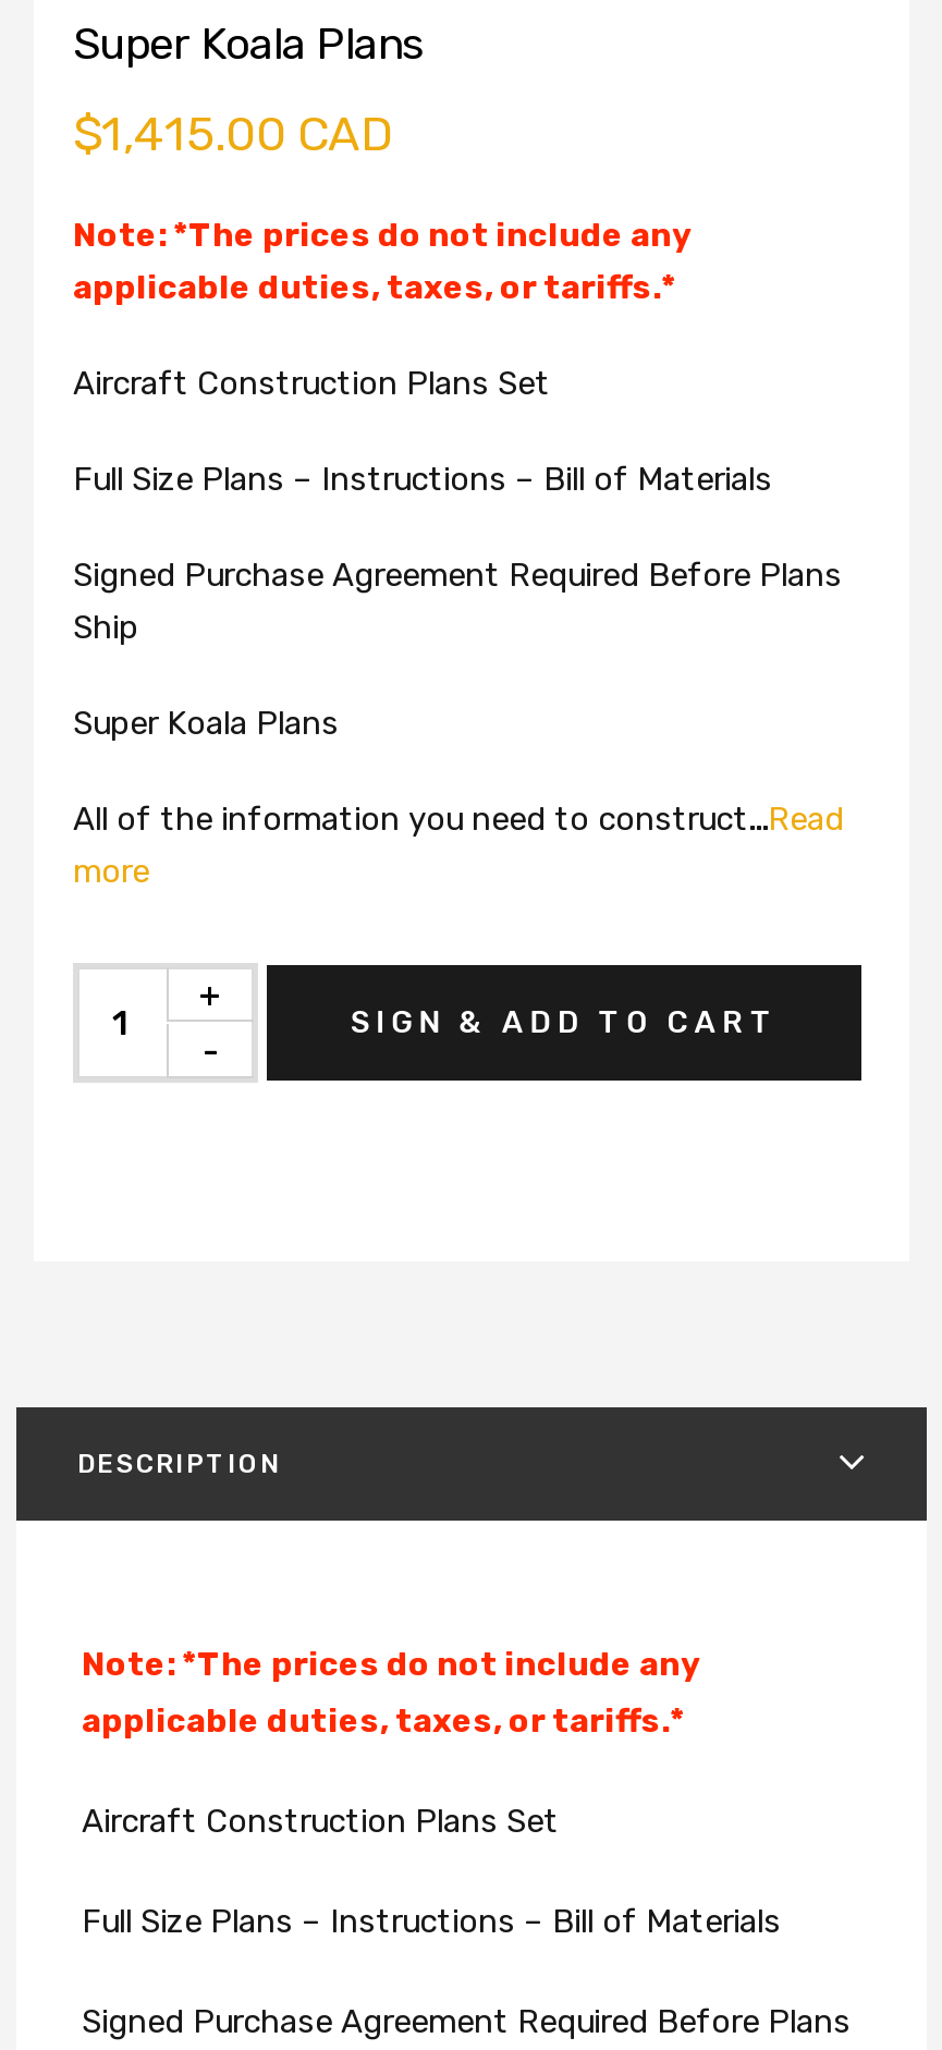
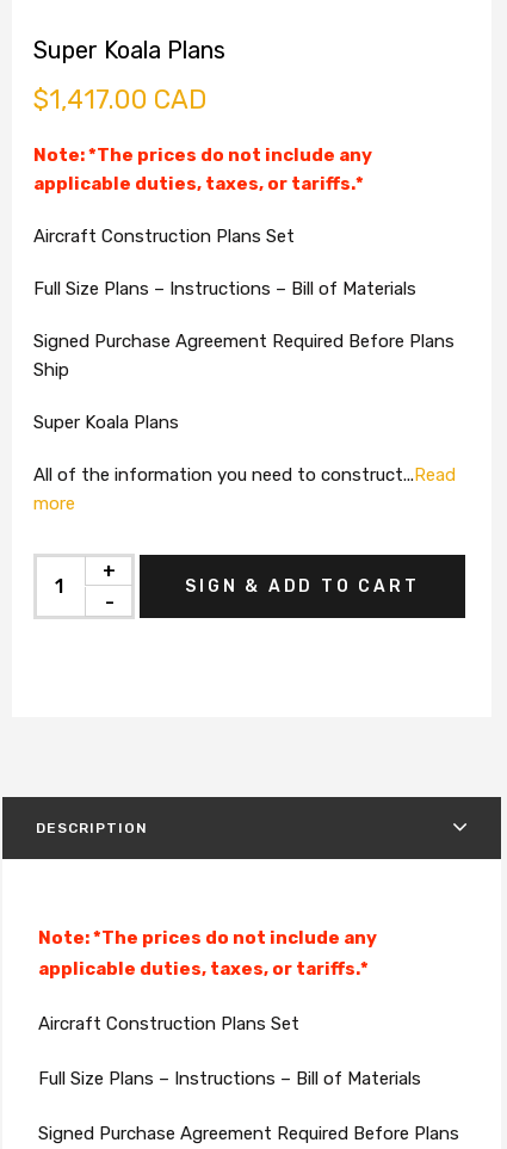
[73,105,393,164] $1,415.00 CAD -> [33,84,206,116] $1,417.00 CAD

